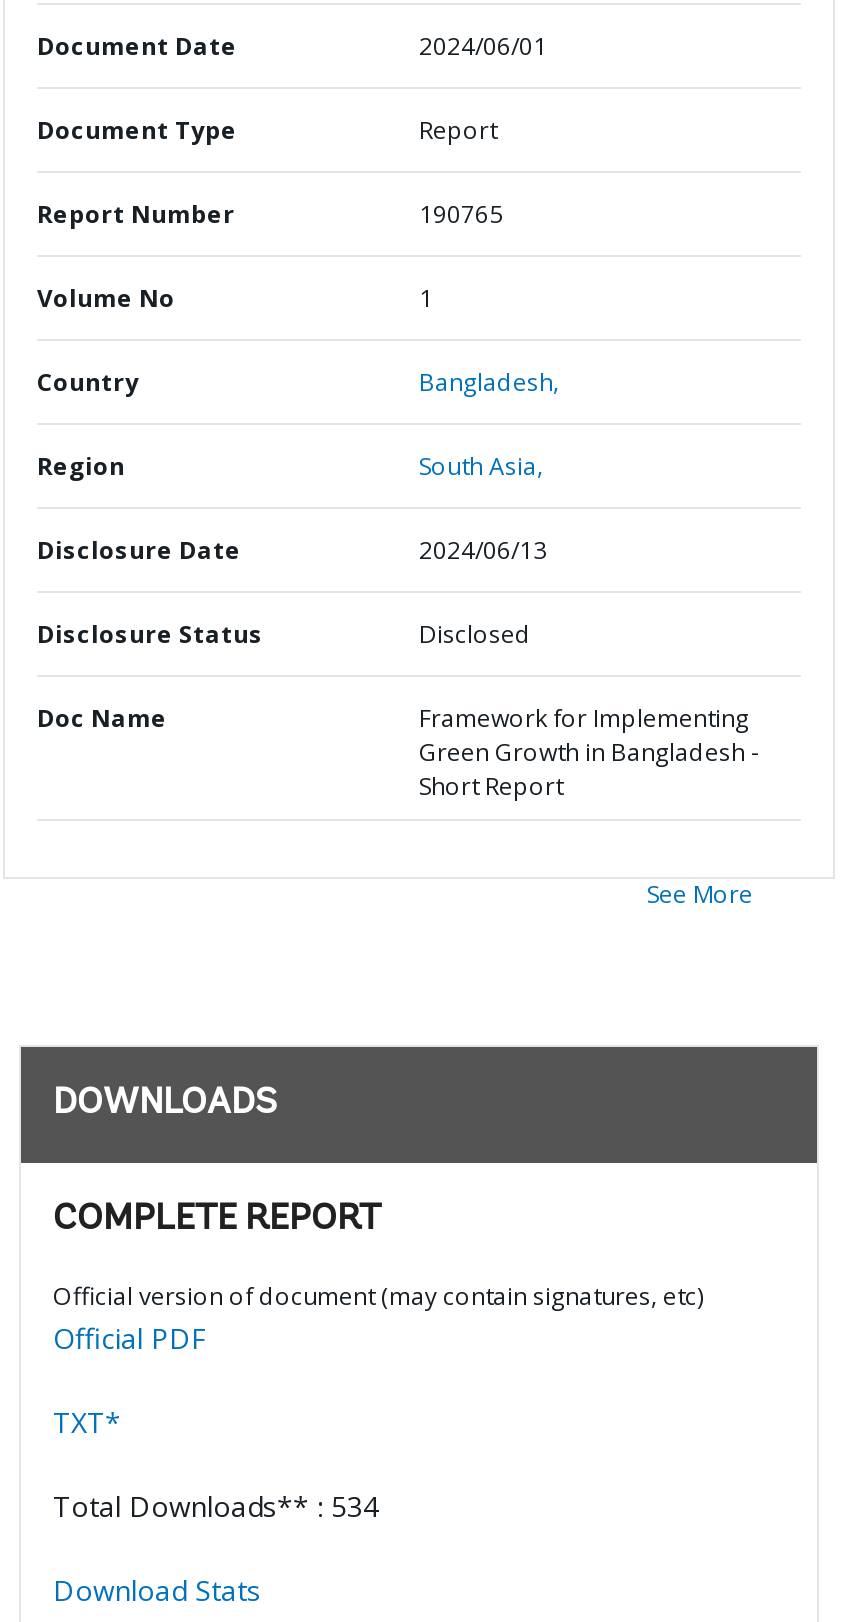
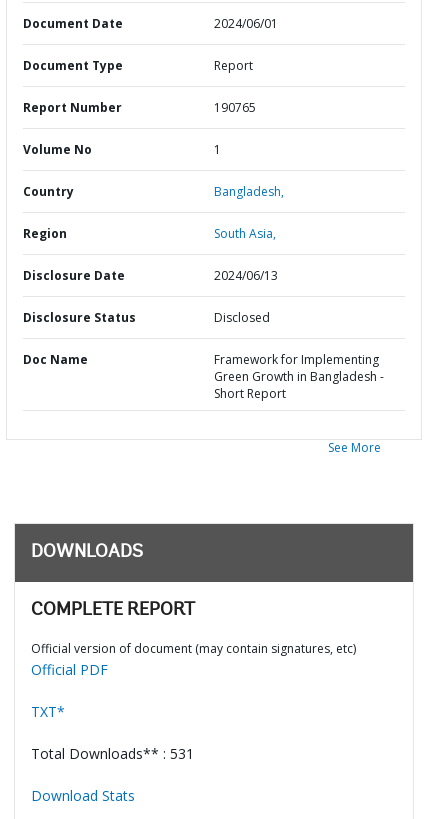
[53,1487,379,1525] Total Downloads** : 534 -> [31,744,194,763] Total Downloads** : 531

